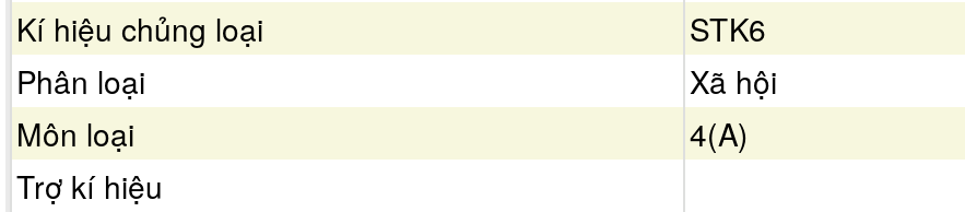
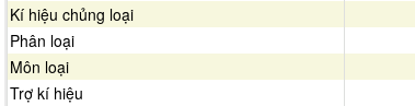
[690,7,766,50] STK6 -> none
[690,59,777,103] Xã hội -> none
[690,111,749,155] 4(A) -> none

